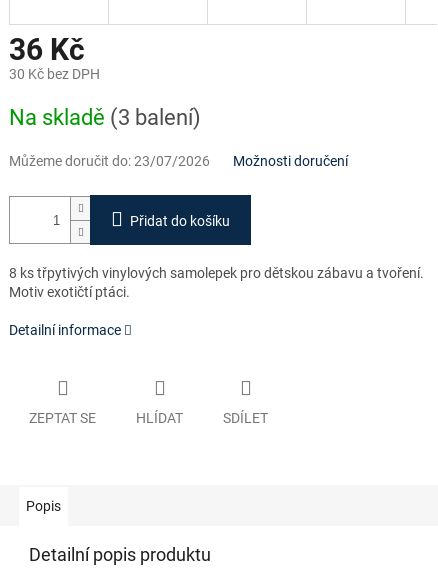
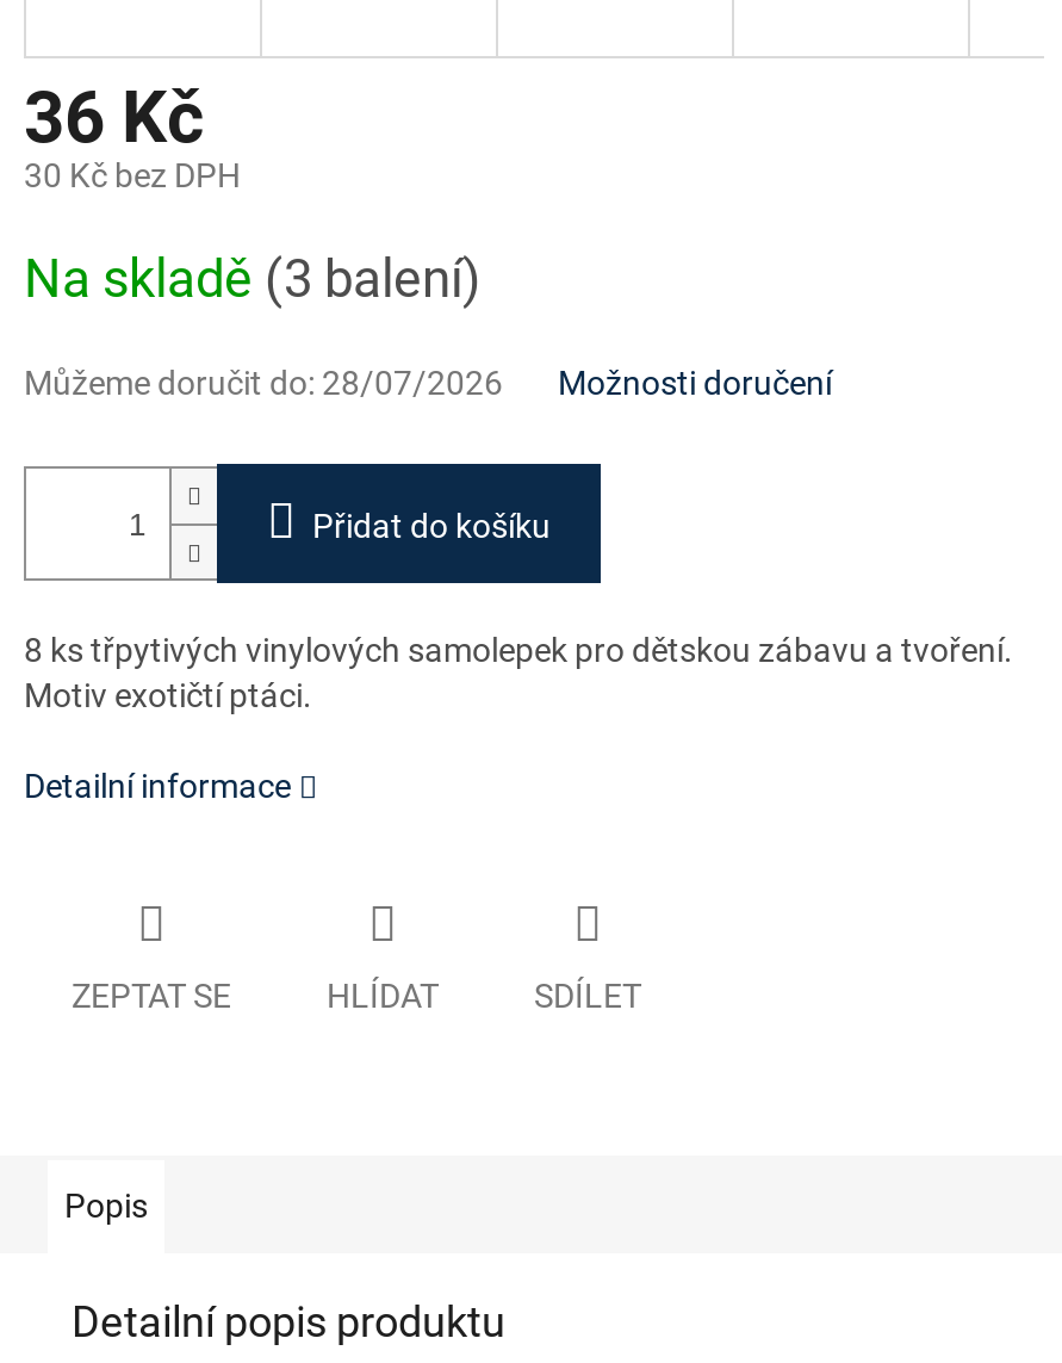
[9,153,210,169] Můžeme doručit do: 23/07/2026 -> [24,365,503,403] Můžeme doručit do: 28/07/2026

